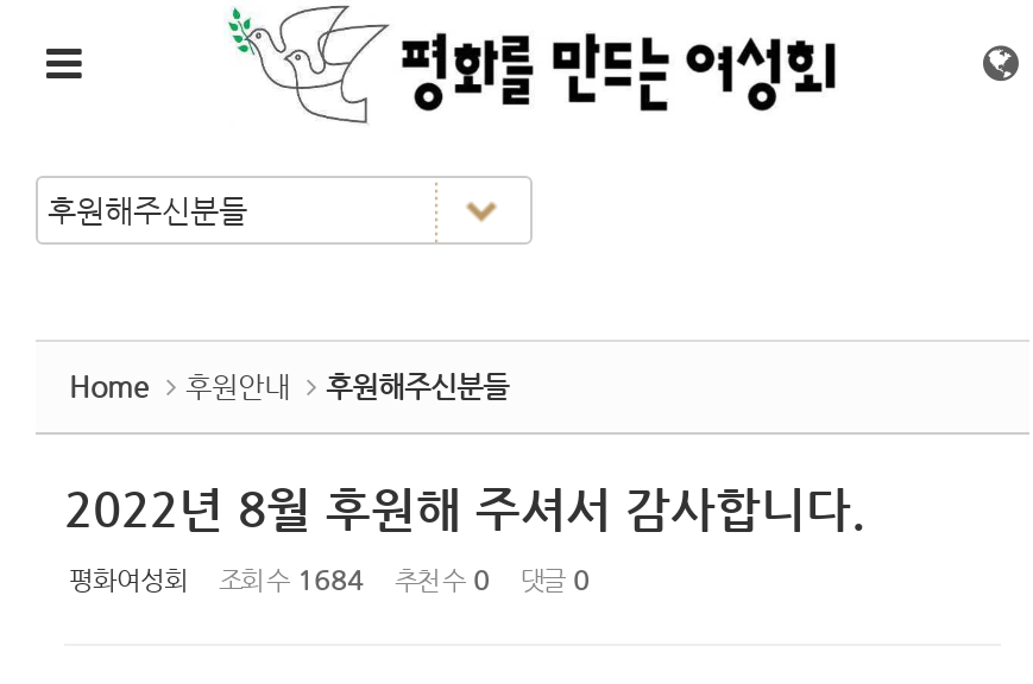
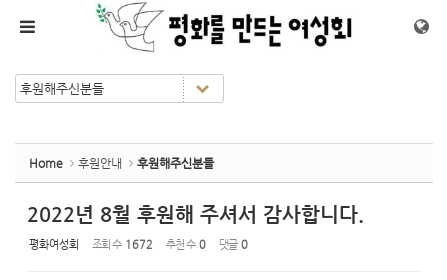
[69,565,590,596] 평화여성회 조회 수 1684 추천 수 0 댓글 0 -> [29,238,248,251] 평화여성회 조회 수 1672 추천 수 0 댓글 0

